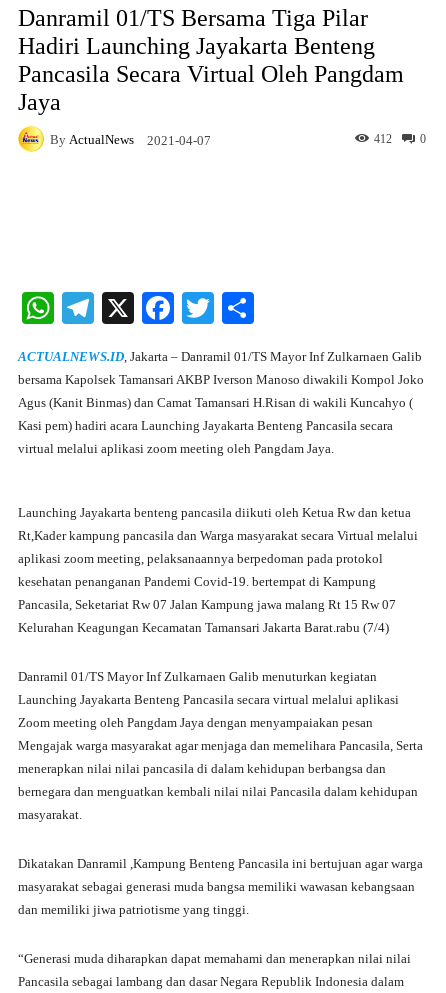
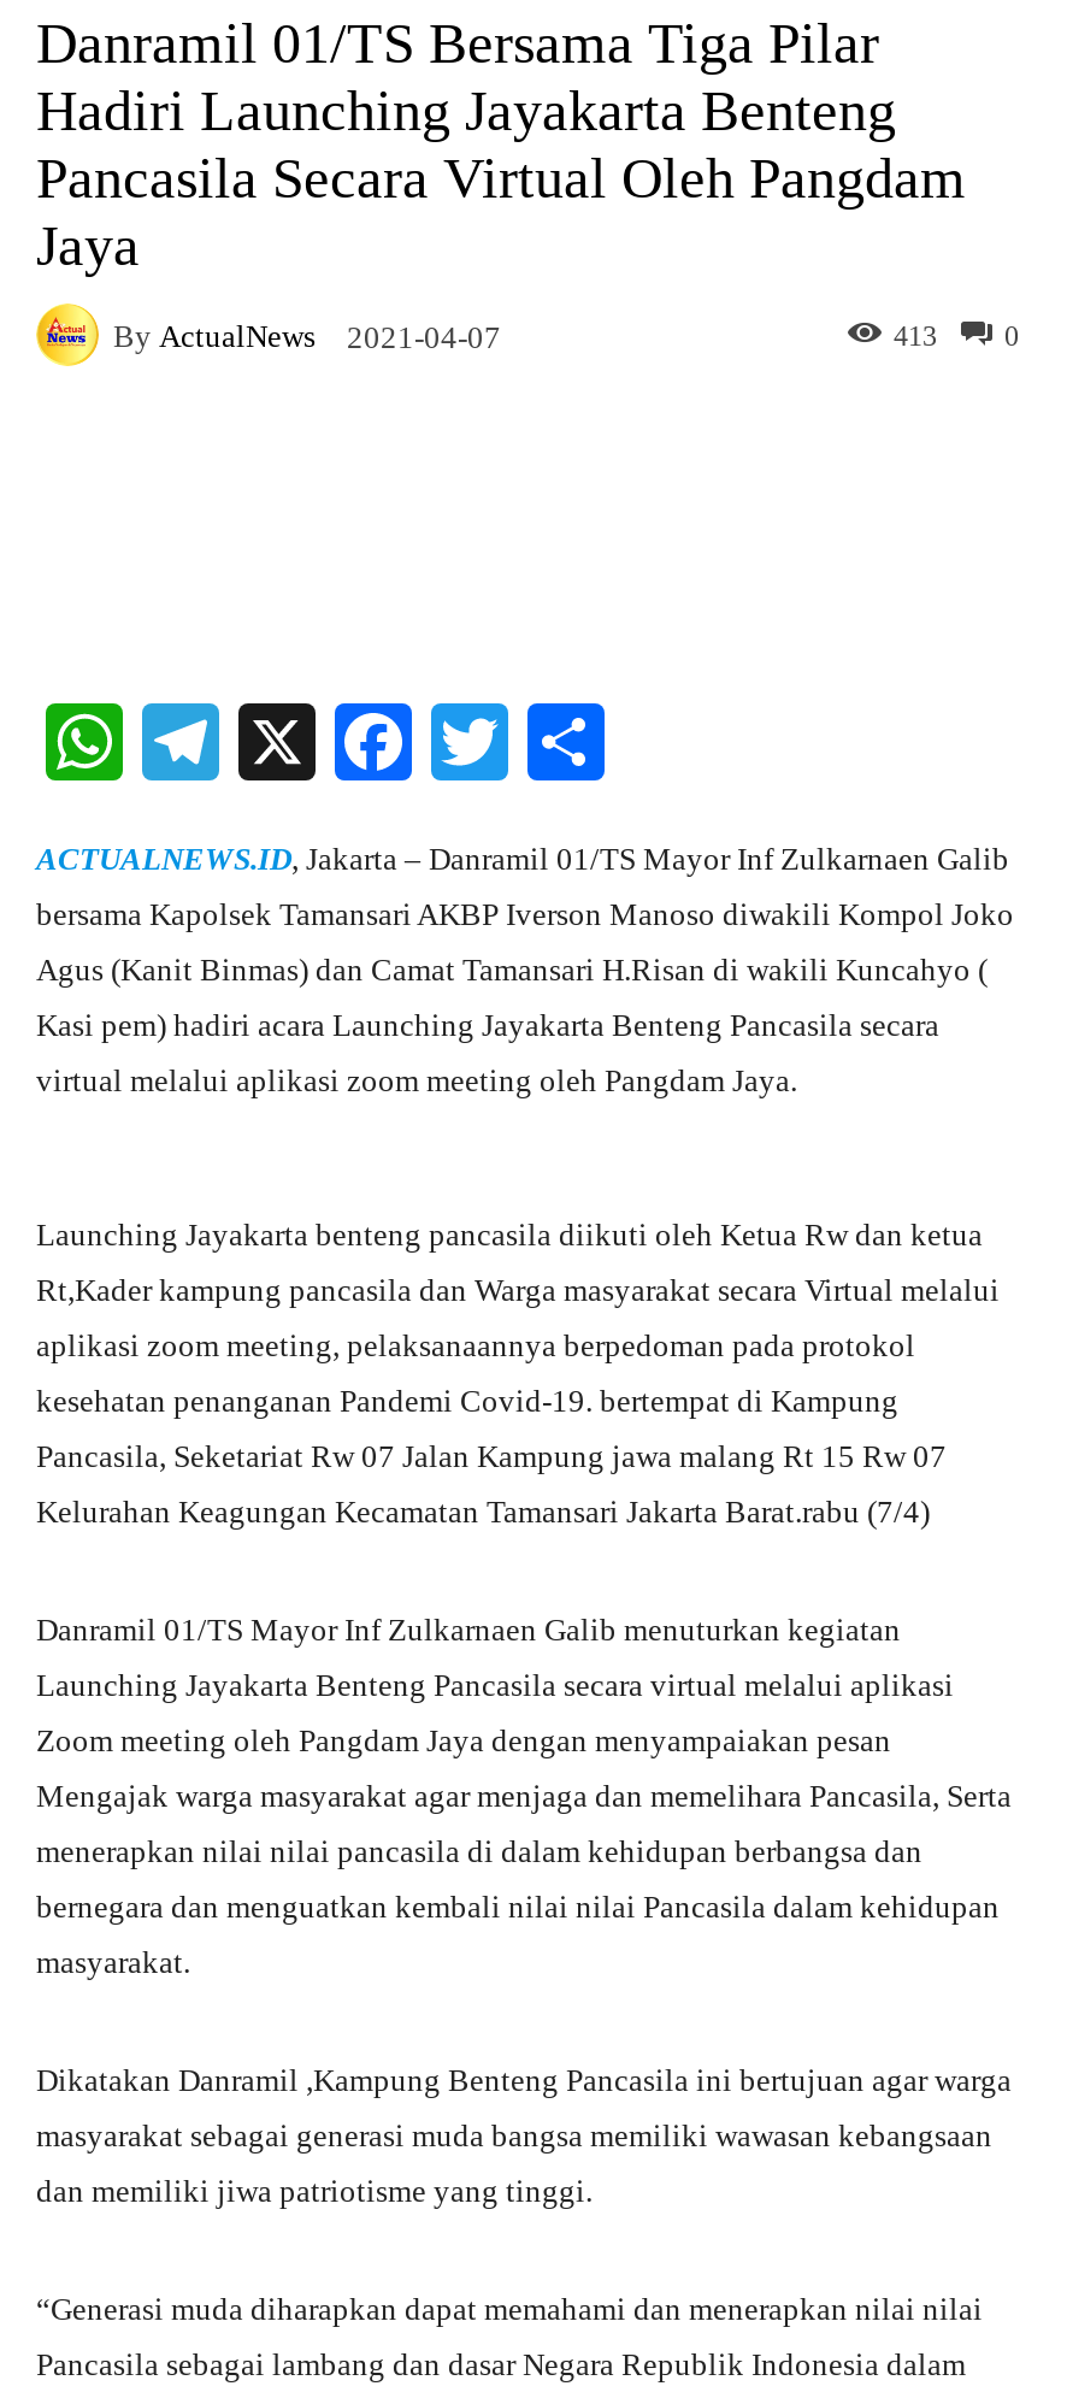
[374,132,426,146] 412 0 -> [894,318,1019,352] 413 0

